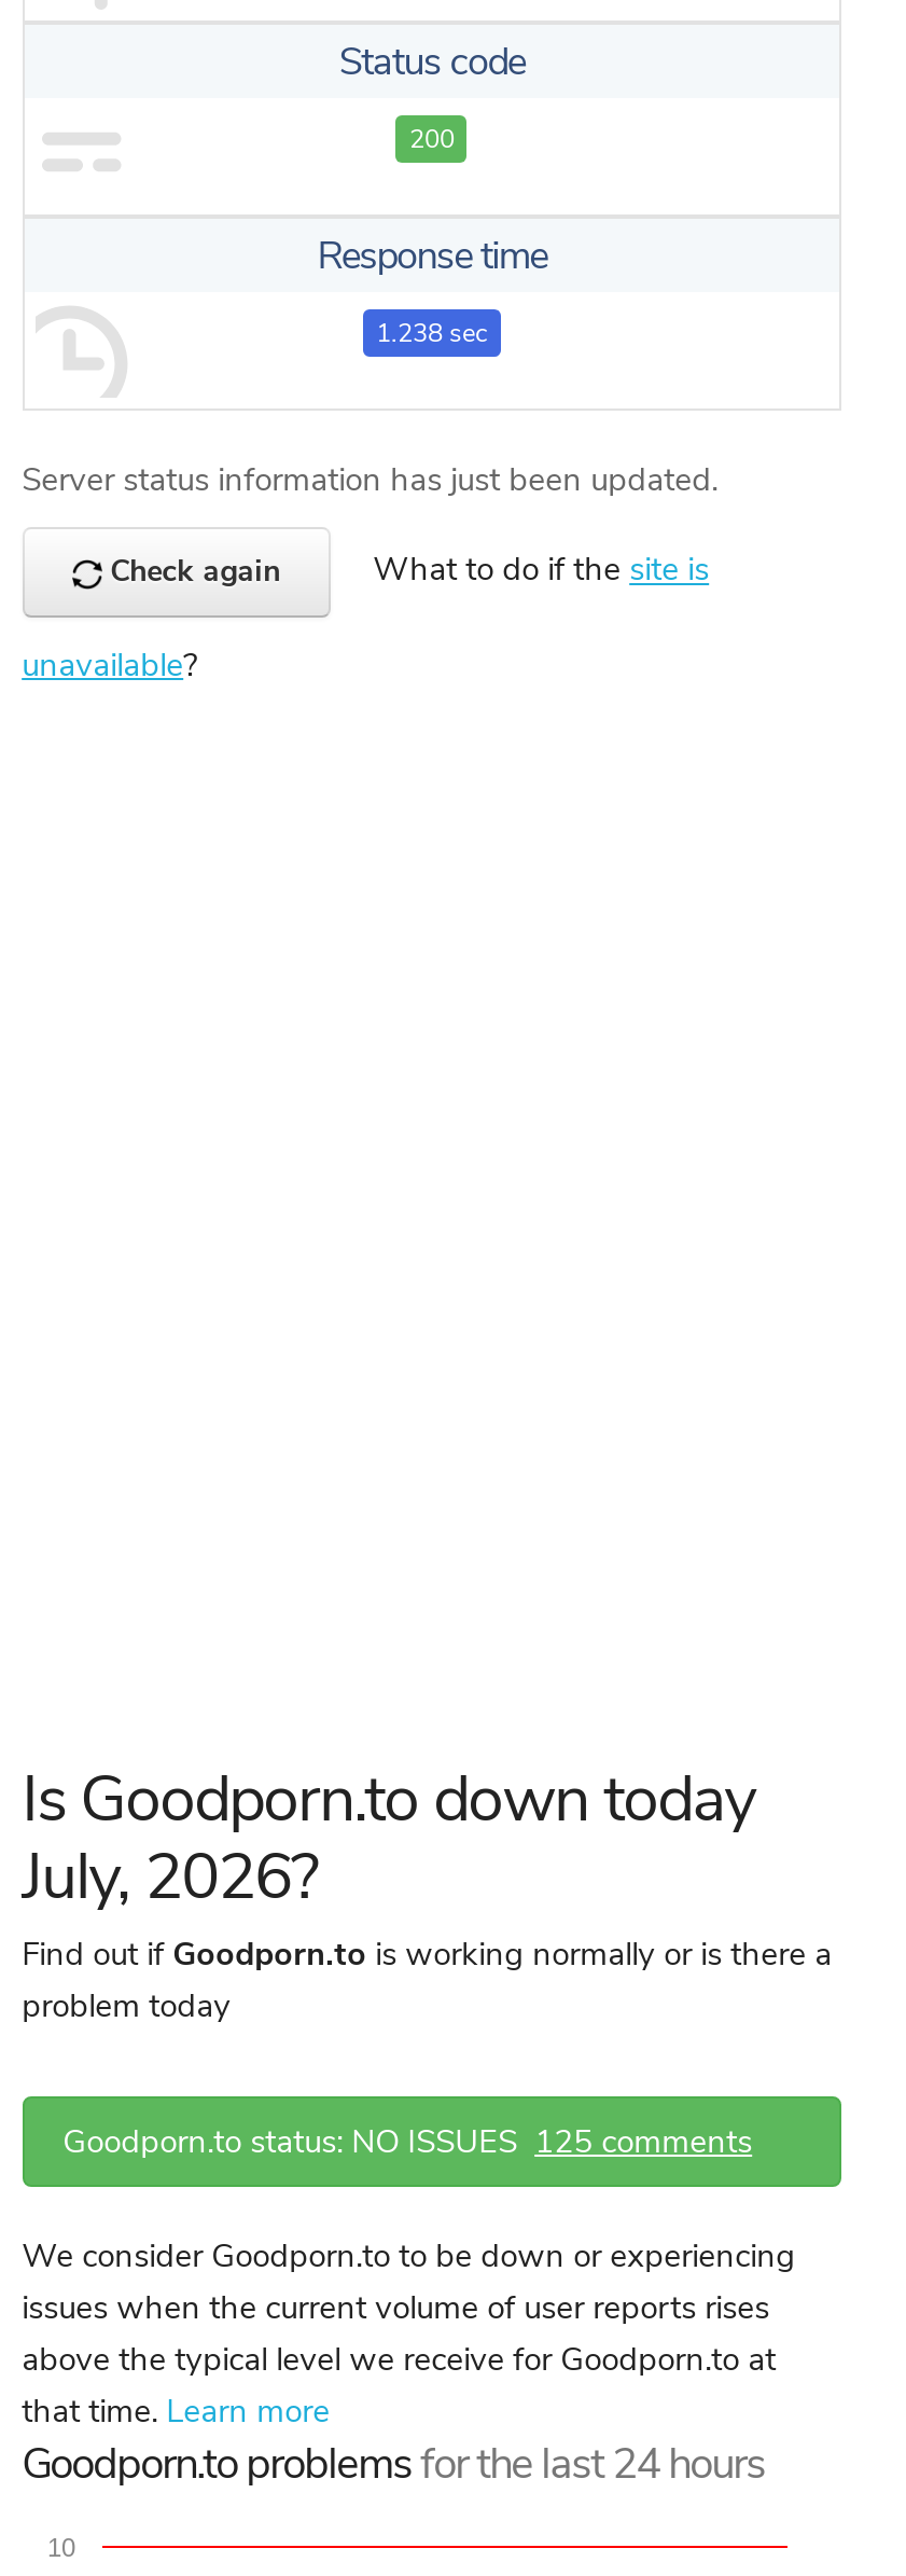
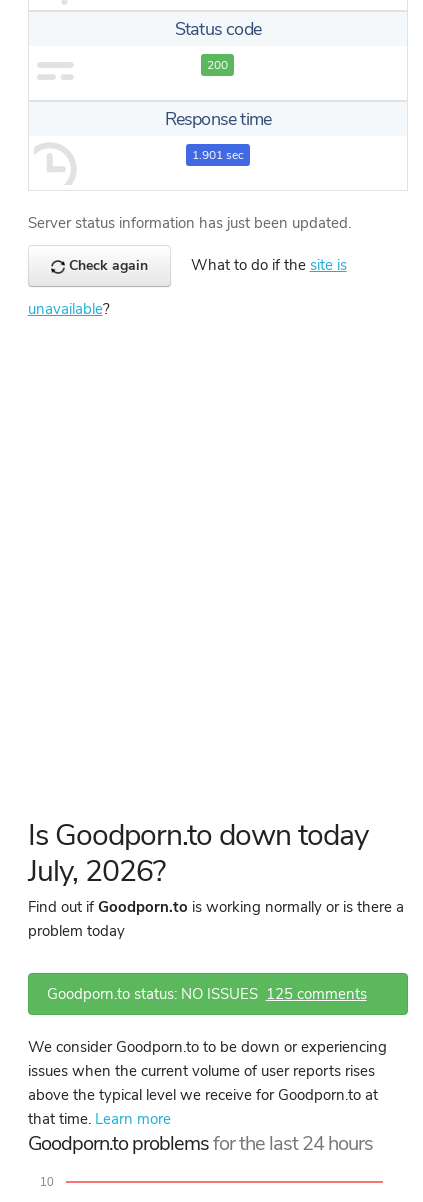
[376,316,488,350] 1.238 sec -> [192,147,244,163] 1.901 sec

